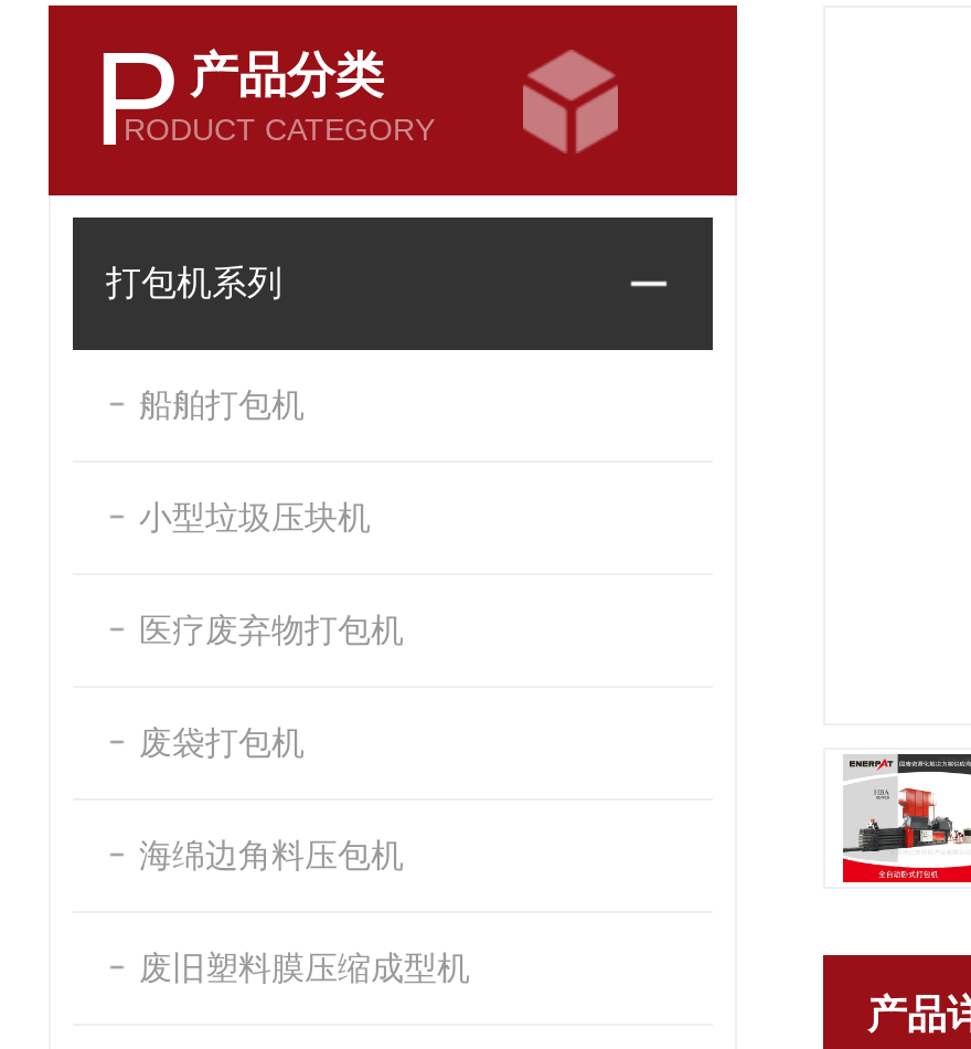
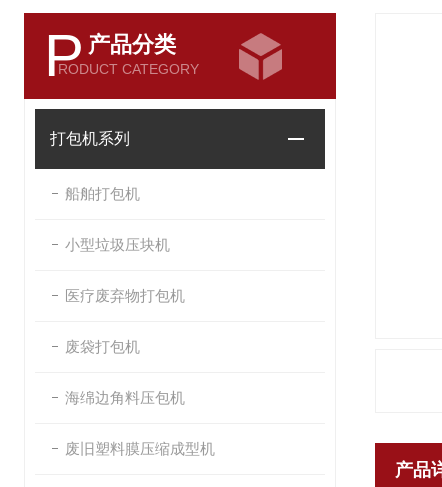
[841,752,964,884] [image] -> none

